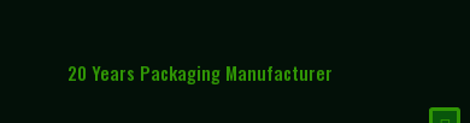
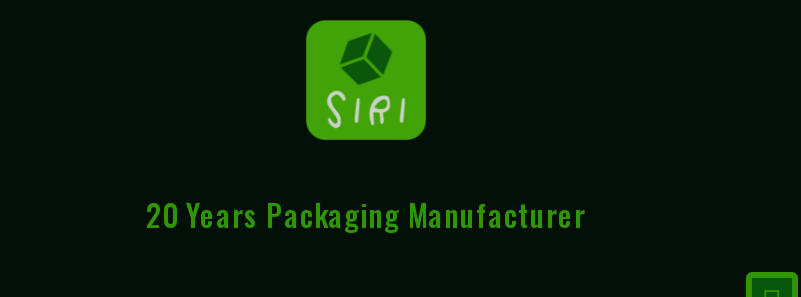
none -> [304,18,428,142] [image]

